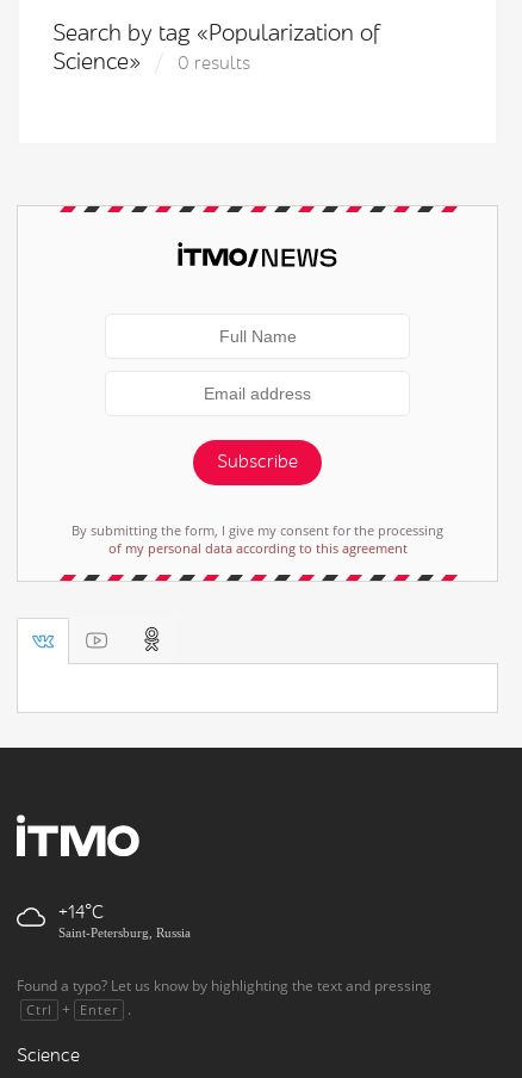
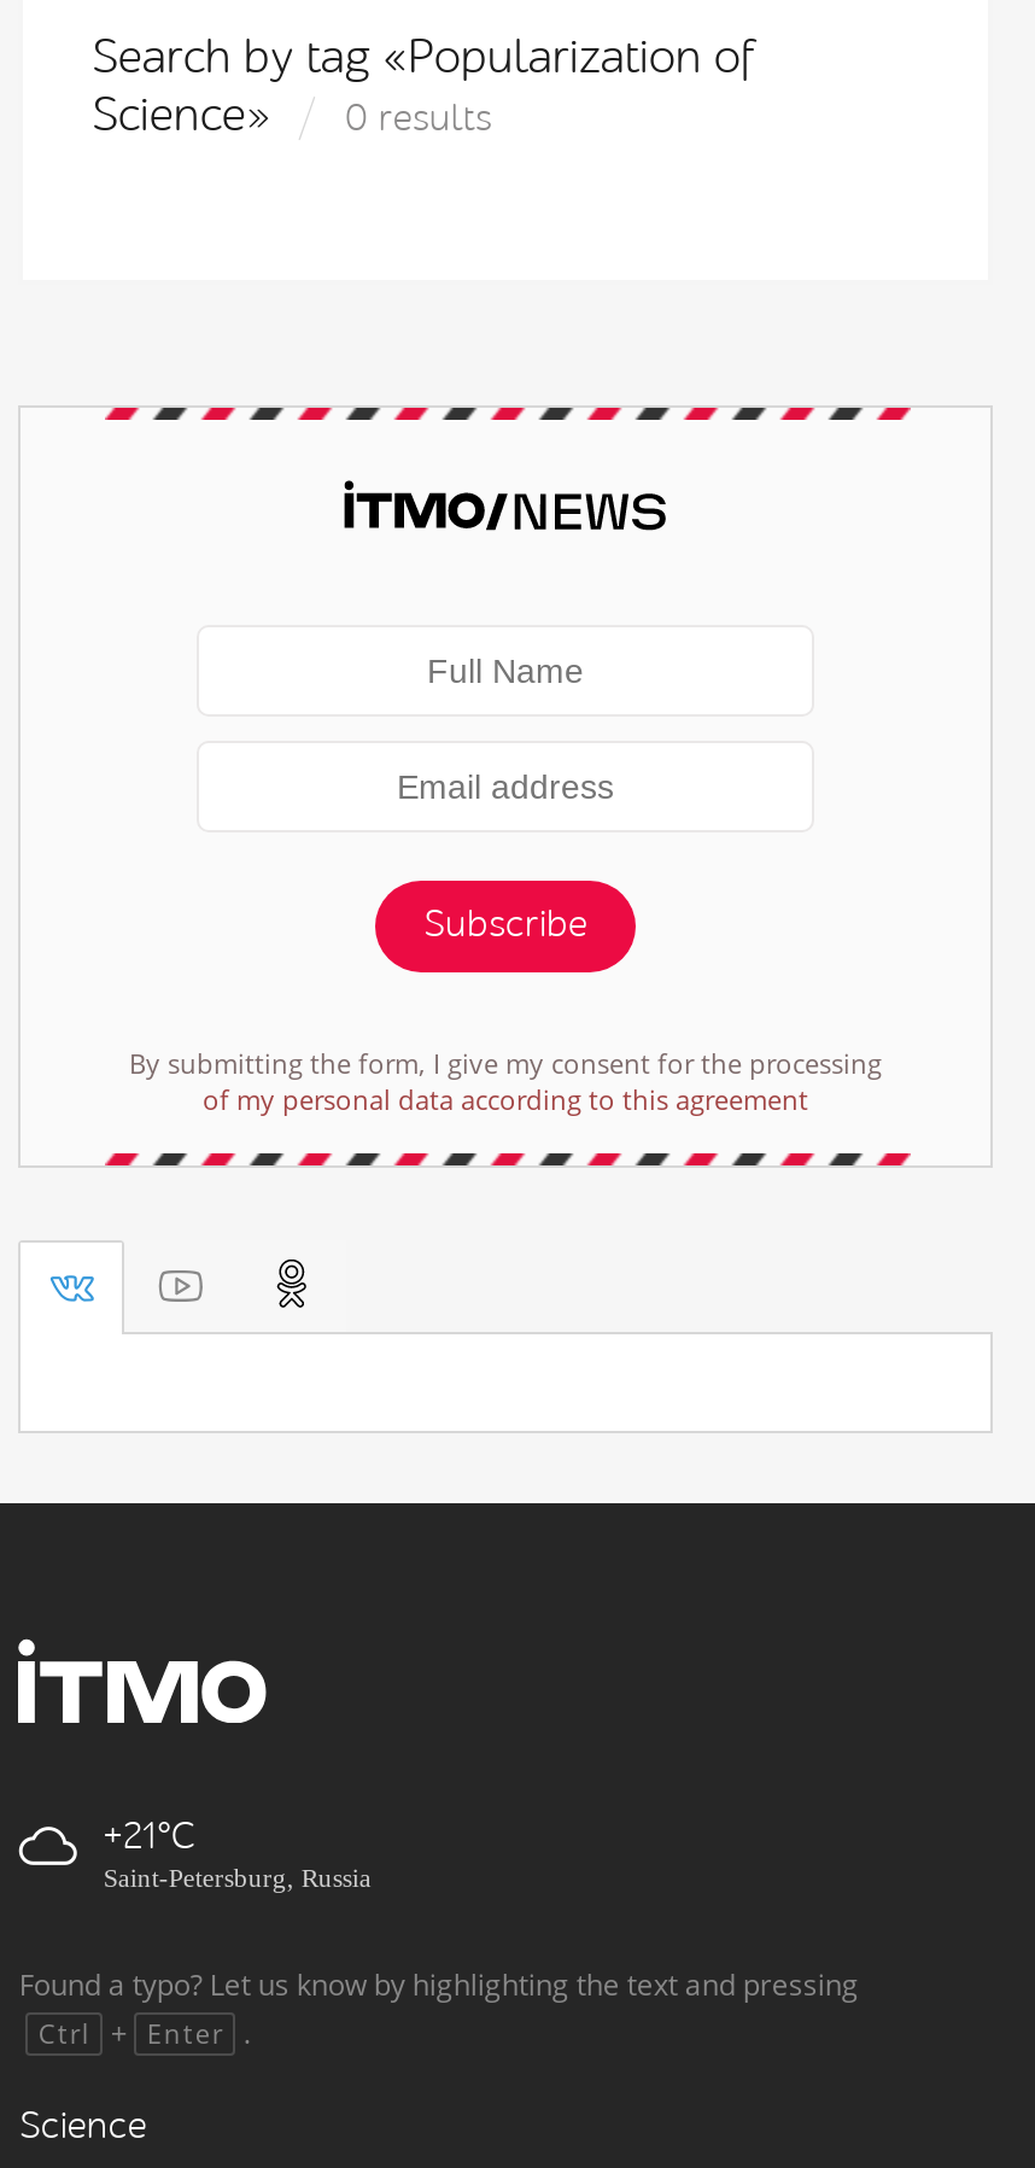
[59,902,85,924] +14 -> [103,1815,157,1861] +21

